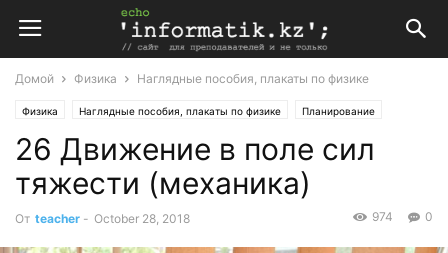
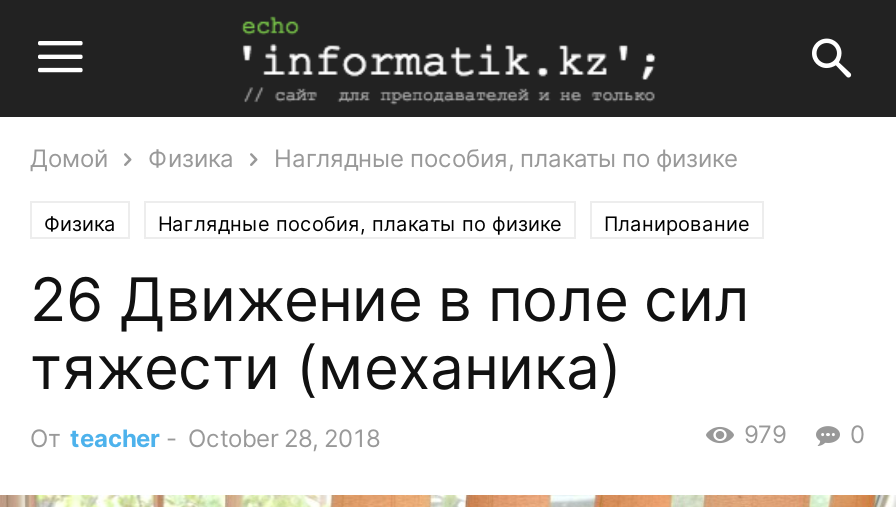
[372,209,393,224] 974 -> [744,419,786,449] 979

